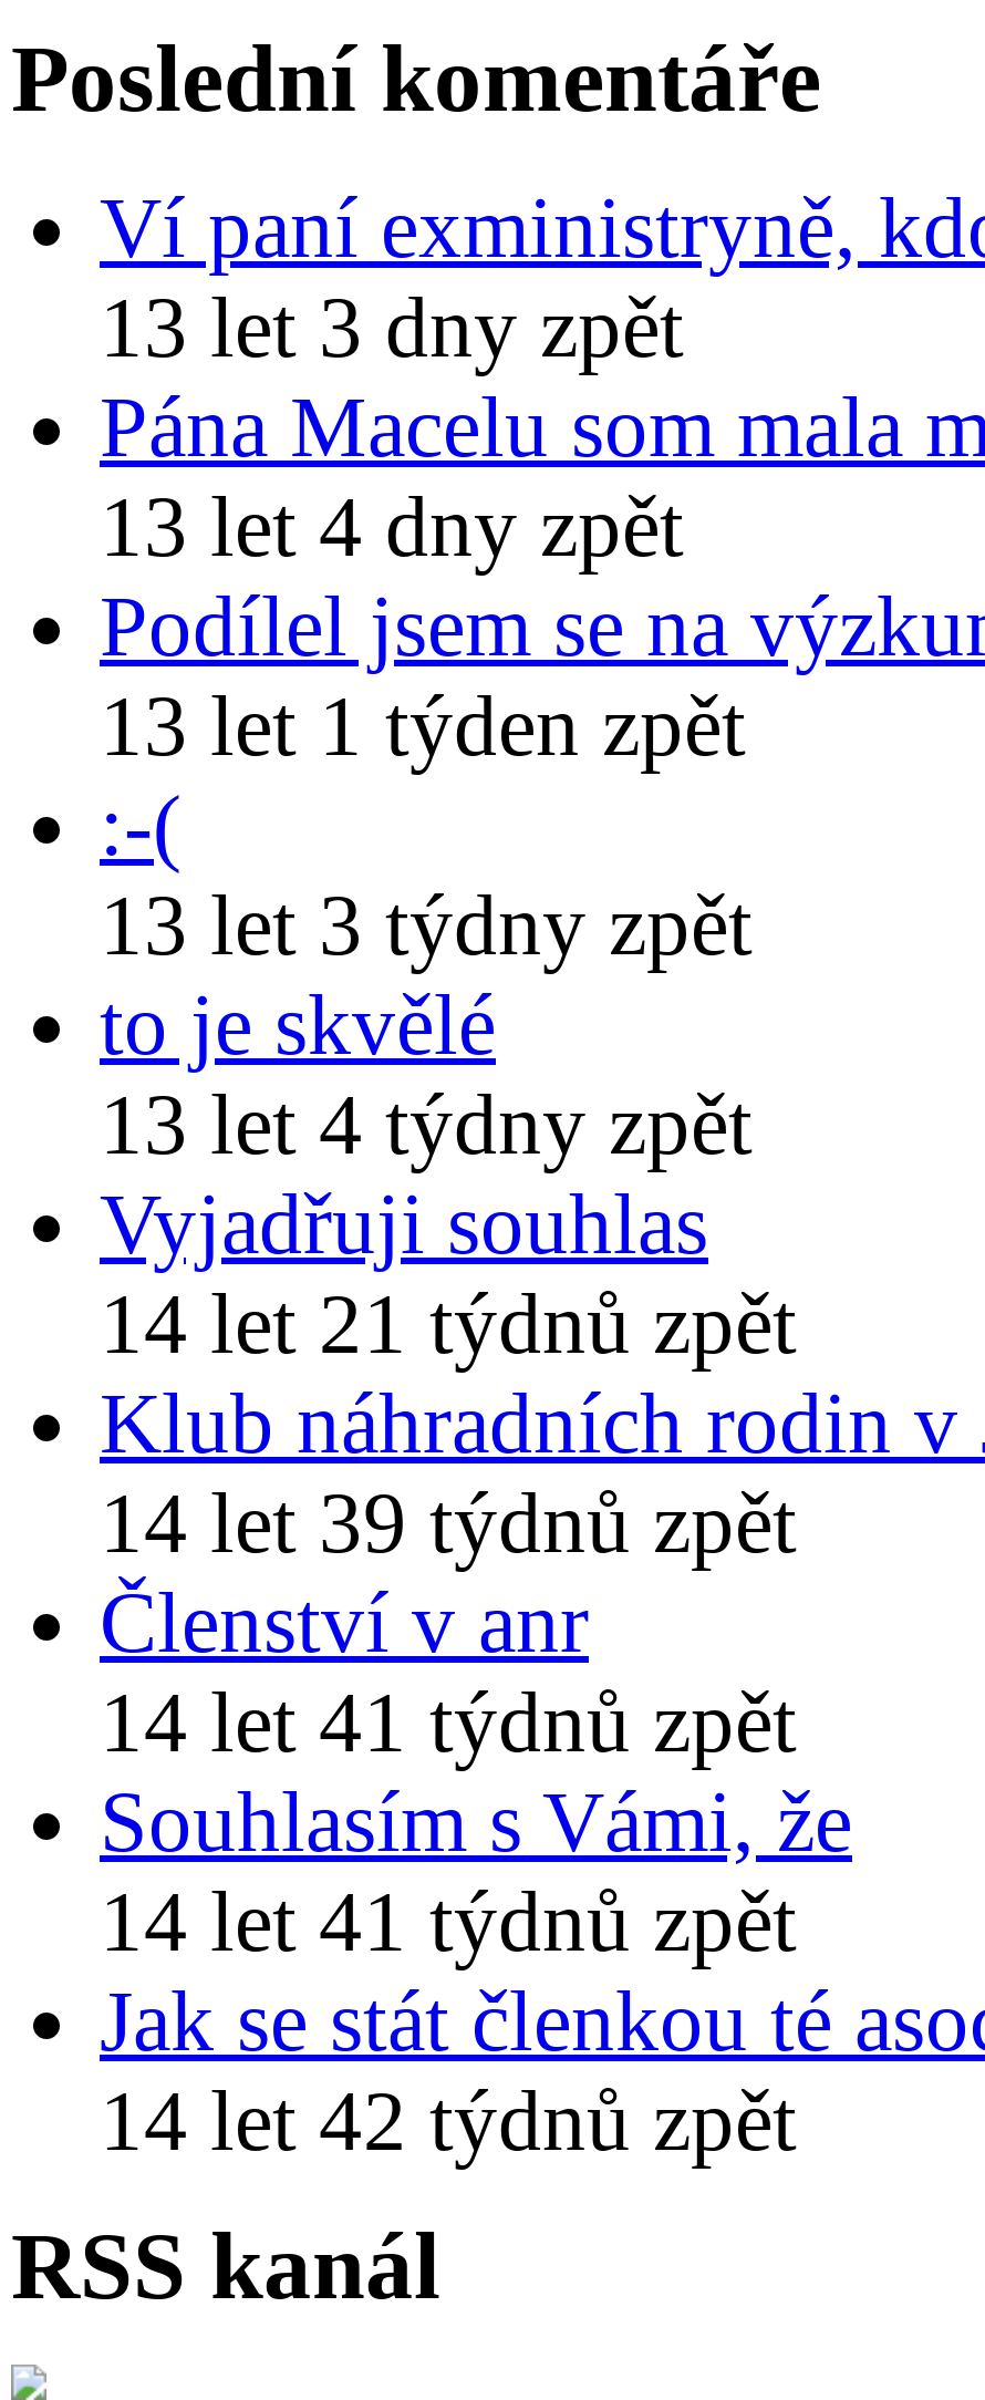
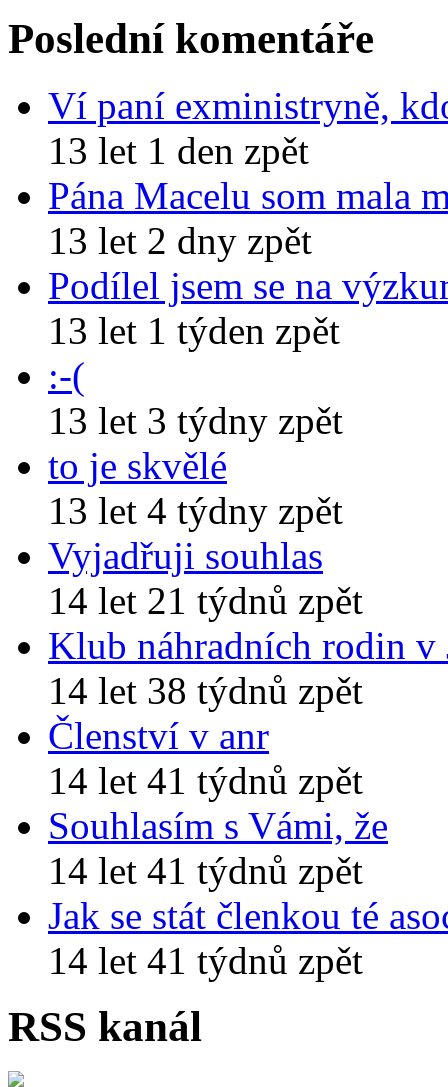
[100,278,684,373] 13 let 3 dny zpět -> [48,128,309,171] 13 let 1 den zpět
[100,477,684,572] 13 let 4 dny zpět -> [48,218,312,261] 13 let 2 dny zpět
[100,1473,797,1569] 14 let 39 týdnů zpět -> [48,668,363,711] 14 let 38 týdnů zpět
[100,2071,797,2166] 14 let 42 týdnů zpět -> [48,938,363,981] 14 let 41 týdnů zpět

